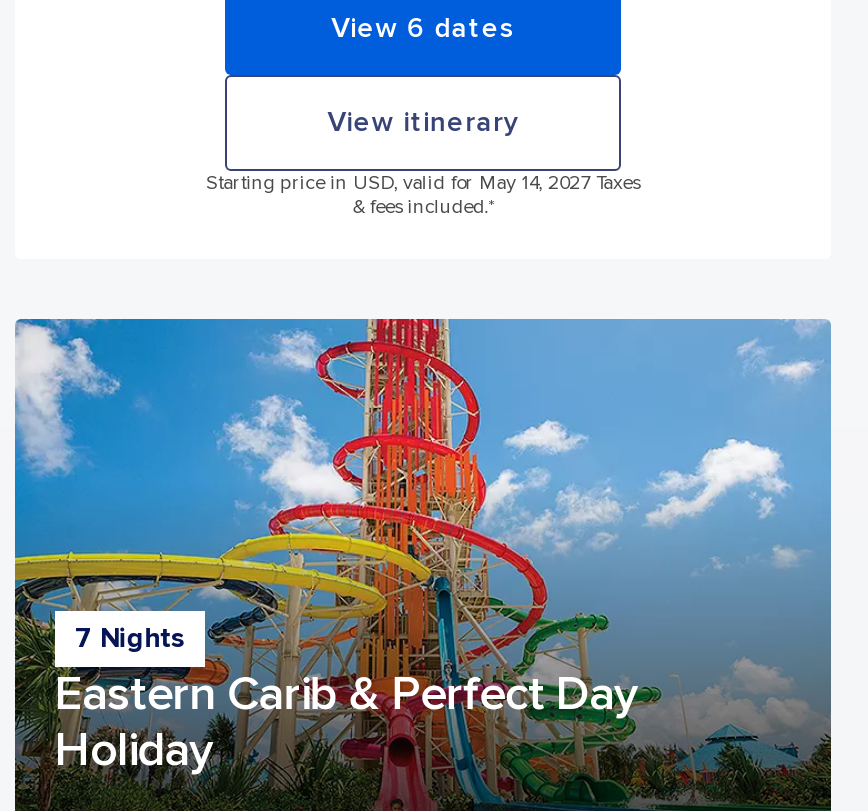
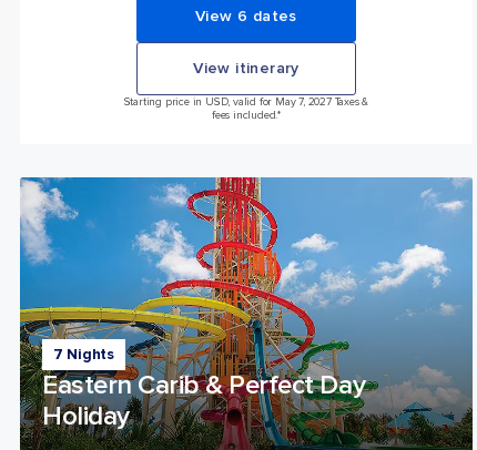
[206,170,640,218] Starting price in USD, valid for May 14, 2027 Taxes | & fees included.* -> [124,95,369,122] Starting price in USD, valid for May 7, 2027 Taxes & | fees included.*

